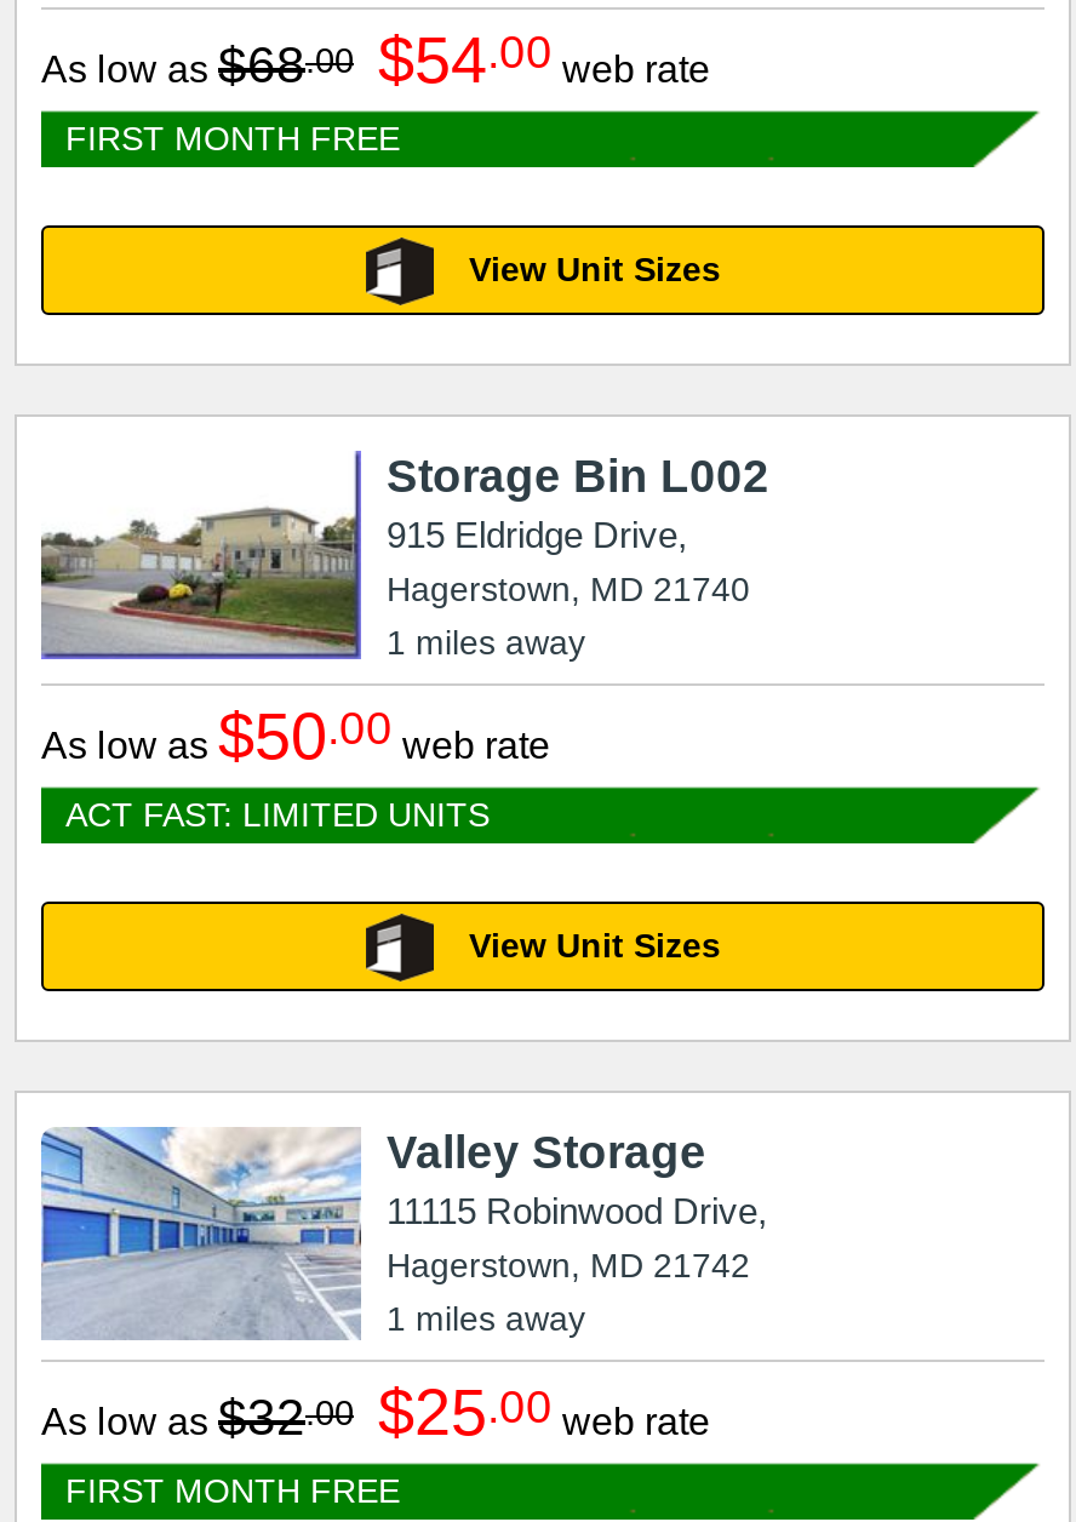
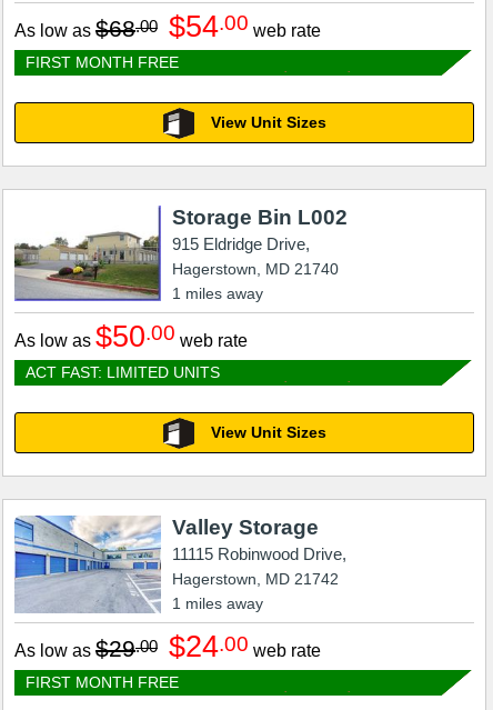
[41,1377,710,1450] As low as$32.00 $25.00web rate -> [14,630,321,664] As low as$29.00 $24.00web rate

